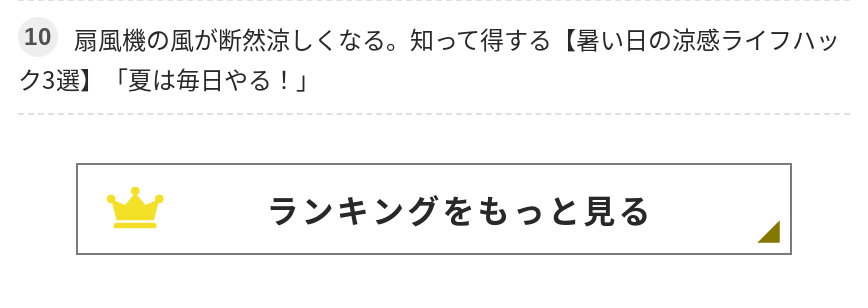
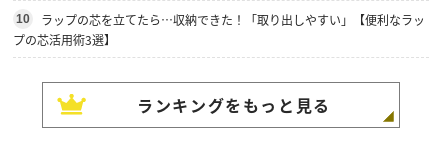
[18,22,840,96] 扇風機の風が断然涼しくなる。知って得する【暑い日の涼感ライフハッ | ク3選】「夏は毎日やる！」 -> [13,11,425,48] ラップの芯を立てたら…収納できた！「取り出しやすい」【便利なラッ | プの芯活用術3選】

